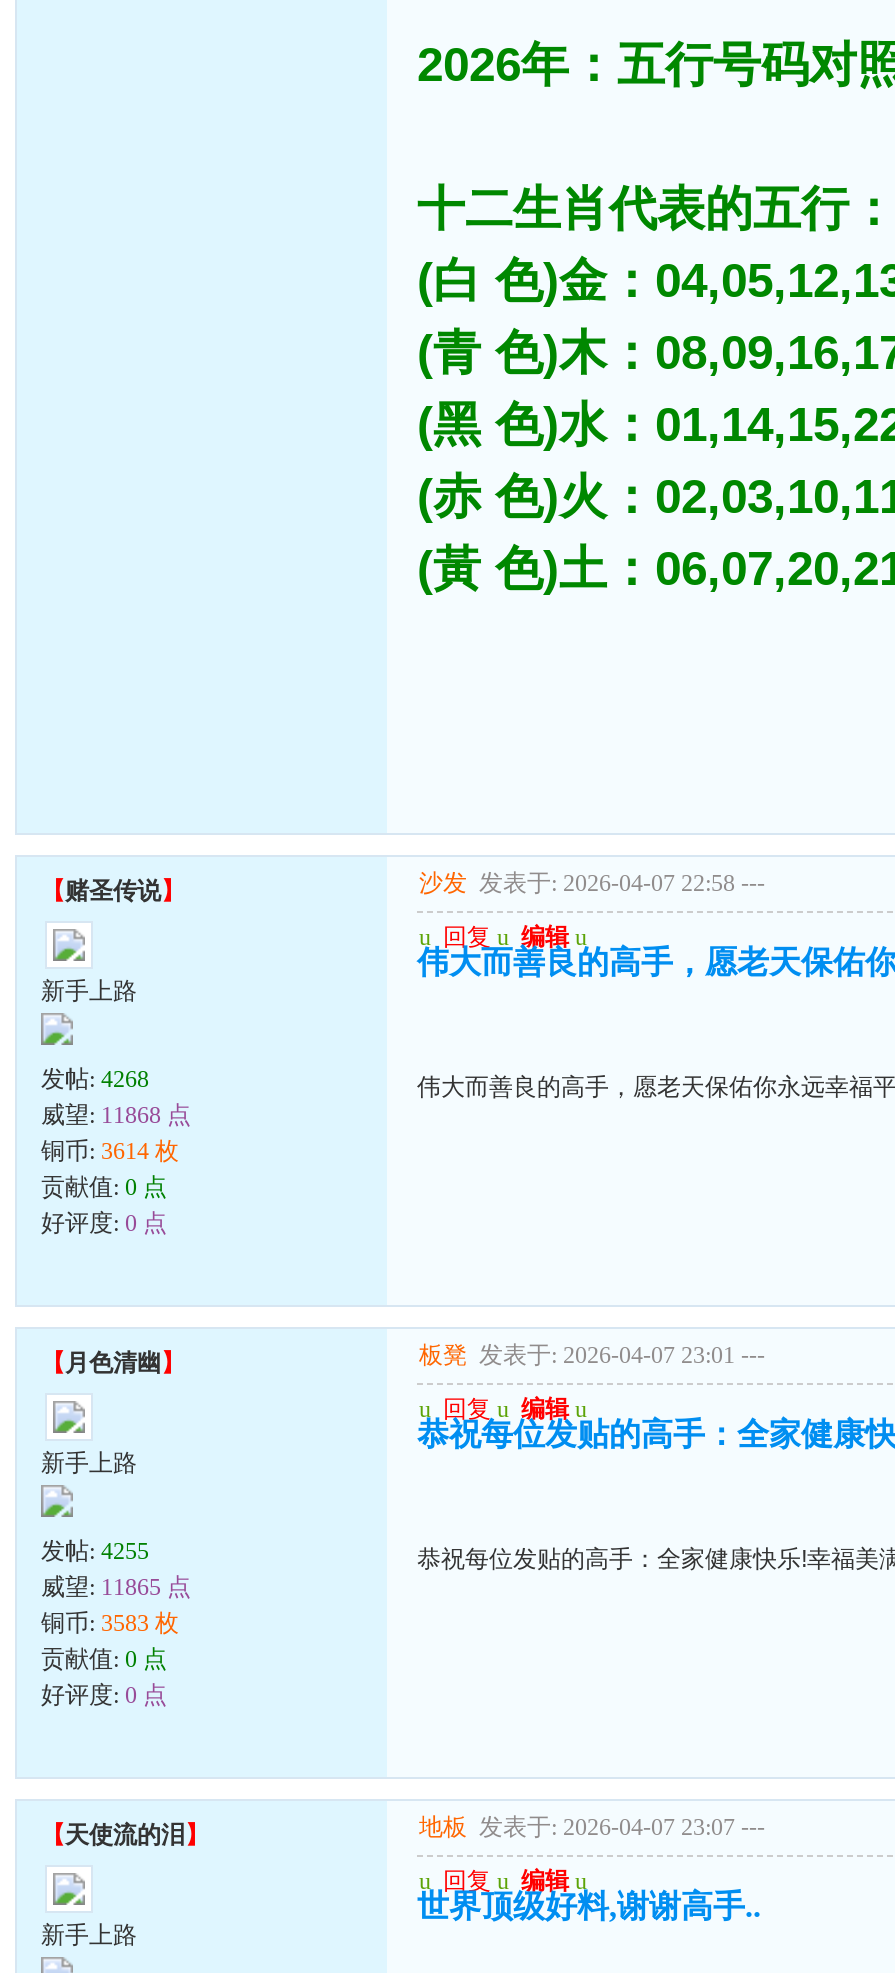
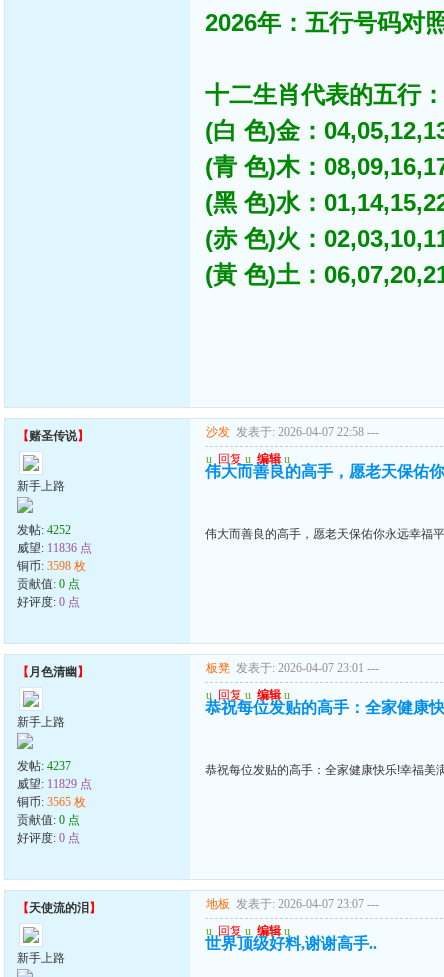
[41,1065,149,1093] 发帖: 4268 -> [17,523,71,537] 发帖: 4252
[41,1101,191,1129] 威望: 11868 点 -> [17,541,92,555] 威望: 11836 点
[41,1137,179,1165] 铜币: 3614 枚 -> [17,559,86,573] 铜币: 3598 枚
[41,1537,149,1565] 发帖: 4255 -> [17,759,71,773] 发帖: 4237
[41,1573,191,1601] 威望: 11865 点 -> [17,777,92,791] 威望: 11829 点
[41,1609,179,1637] 铜币: 3583 枚 -> [17,795,86,809] 铜币: 3565 枚

